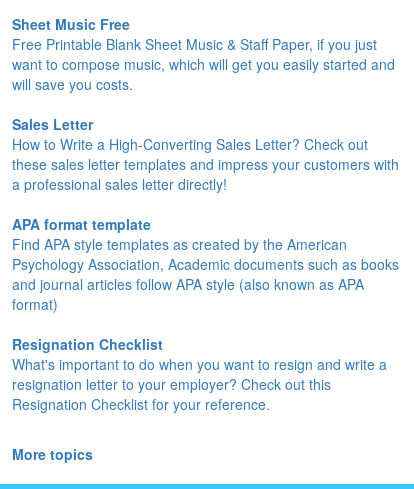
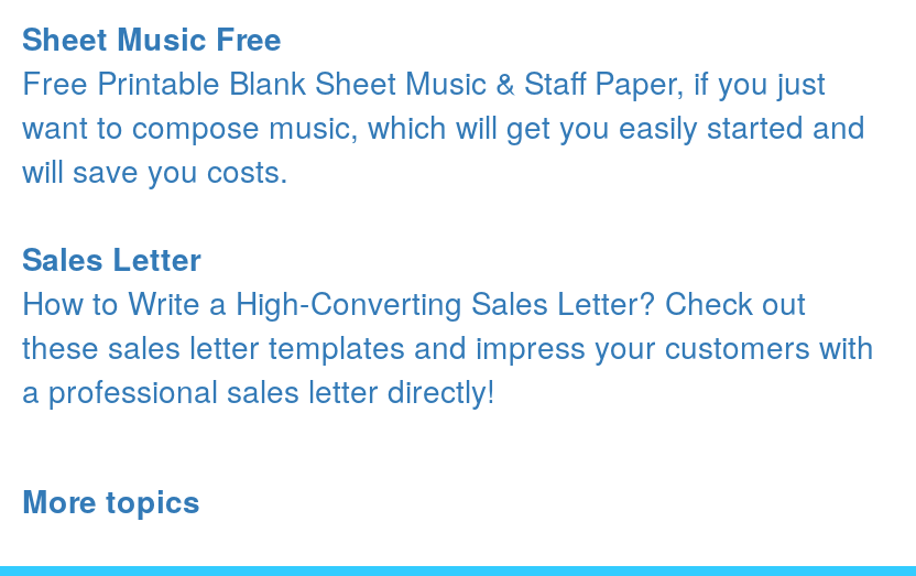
[12,214,399,414] APA format template | Find APA style templates as created by the American | Psychology Association, Academic documents such as books | and journal articles follow APA style (also known as APA | format) | Resignation Checklist | What's important to do when you want to resign and write a | resignation letter to your employer? Check out this | Resignation Checklist for your reference. -> none

